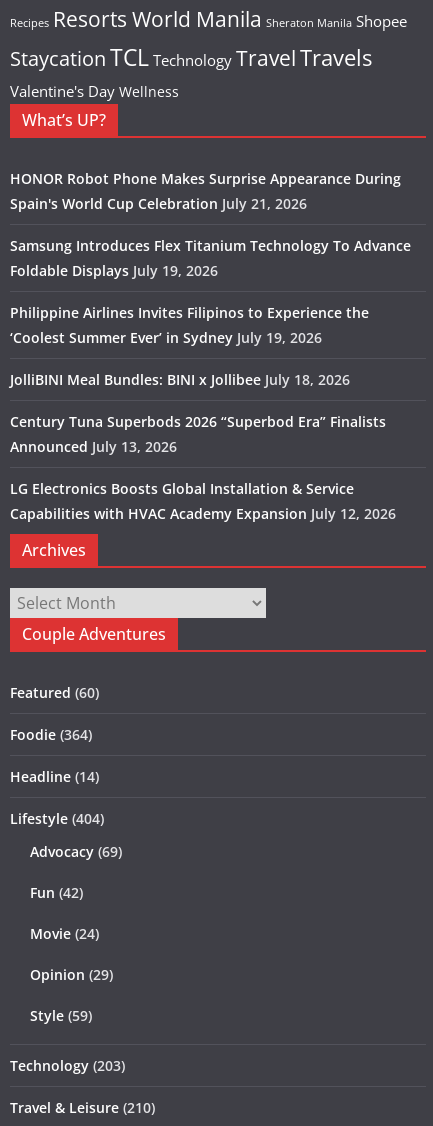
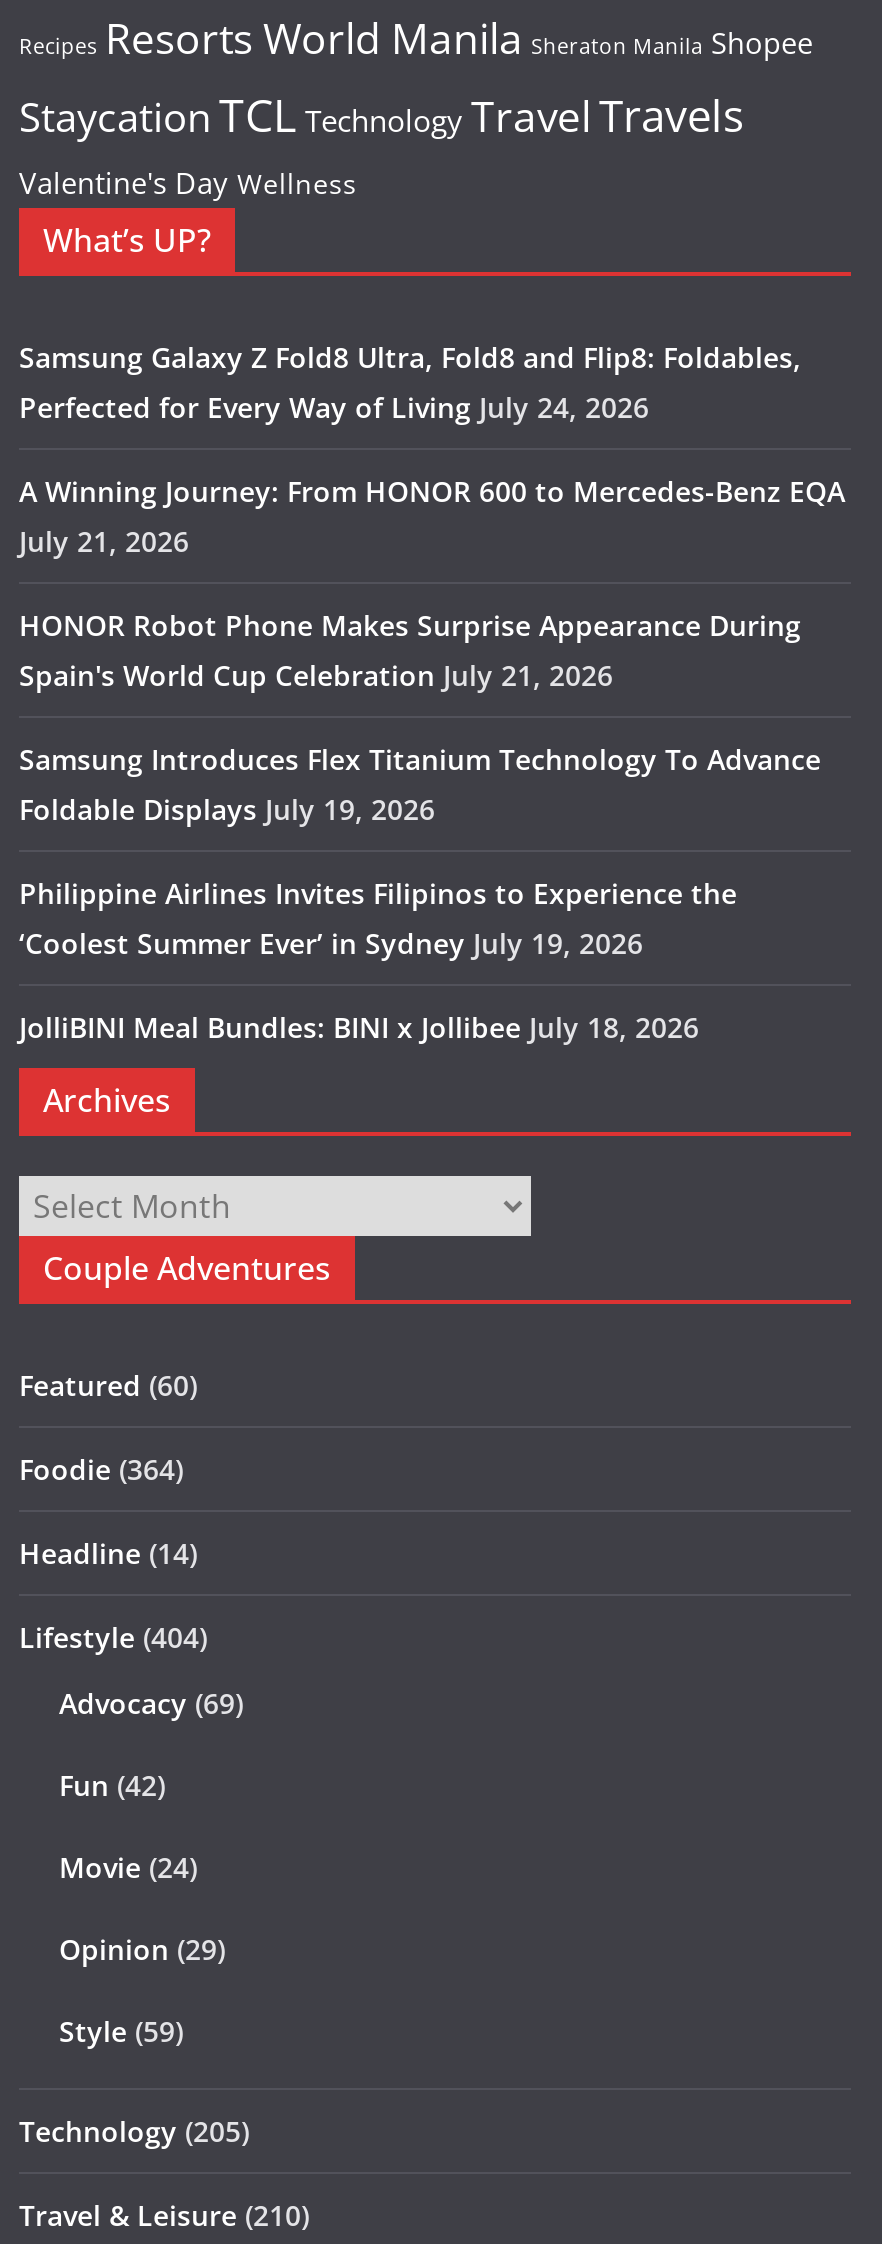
none -> [19,338,845,560] Samsung Galaxy Z Fold8 Ultra, Fold8 and Flip8: Foldables, | Perfected for Every Way of Living July 24, 2026 | A Winning Journey: From HONOR 600 to Mercedes-Benz EQA | July 21, 2026
moved [10,169,411,389] -> [19,606,821,1046]: HONOR Robot Phone Makes Surprise Appearance During | Spain's World Cup Celebration July 21, 2026 | Samsung Introduces Flex Titanium Technology To Advance | Foldable Displays July 19, 2026 | Philippine Airlines Invites Filipinos to Experience the | ‘Coolest Summer Ever’ in Sydney July 19, 2026 | JolliBINI Meal Bundles: BINI x Jollibee July 18, 2026
[10,412,396,523] Century Tuna Superbods 2026 “Superbod Era” Finalists | Announced July 13, 2026 | LG Electronics Boosts Global Installation & Service | Capabilities with HVAC Academy Expansion July 12, 2026 -> none
[10,1056,125,1075] Technology (203) -> [19,2112,249,2150] Technology (205)

